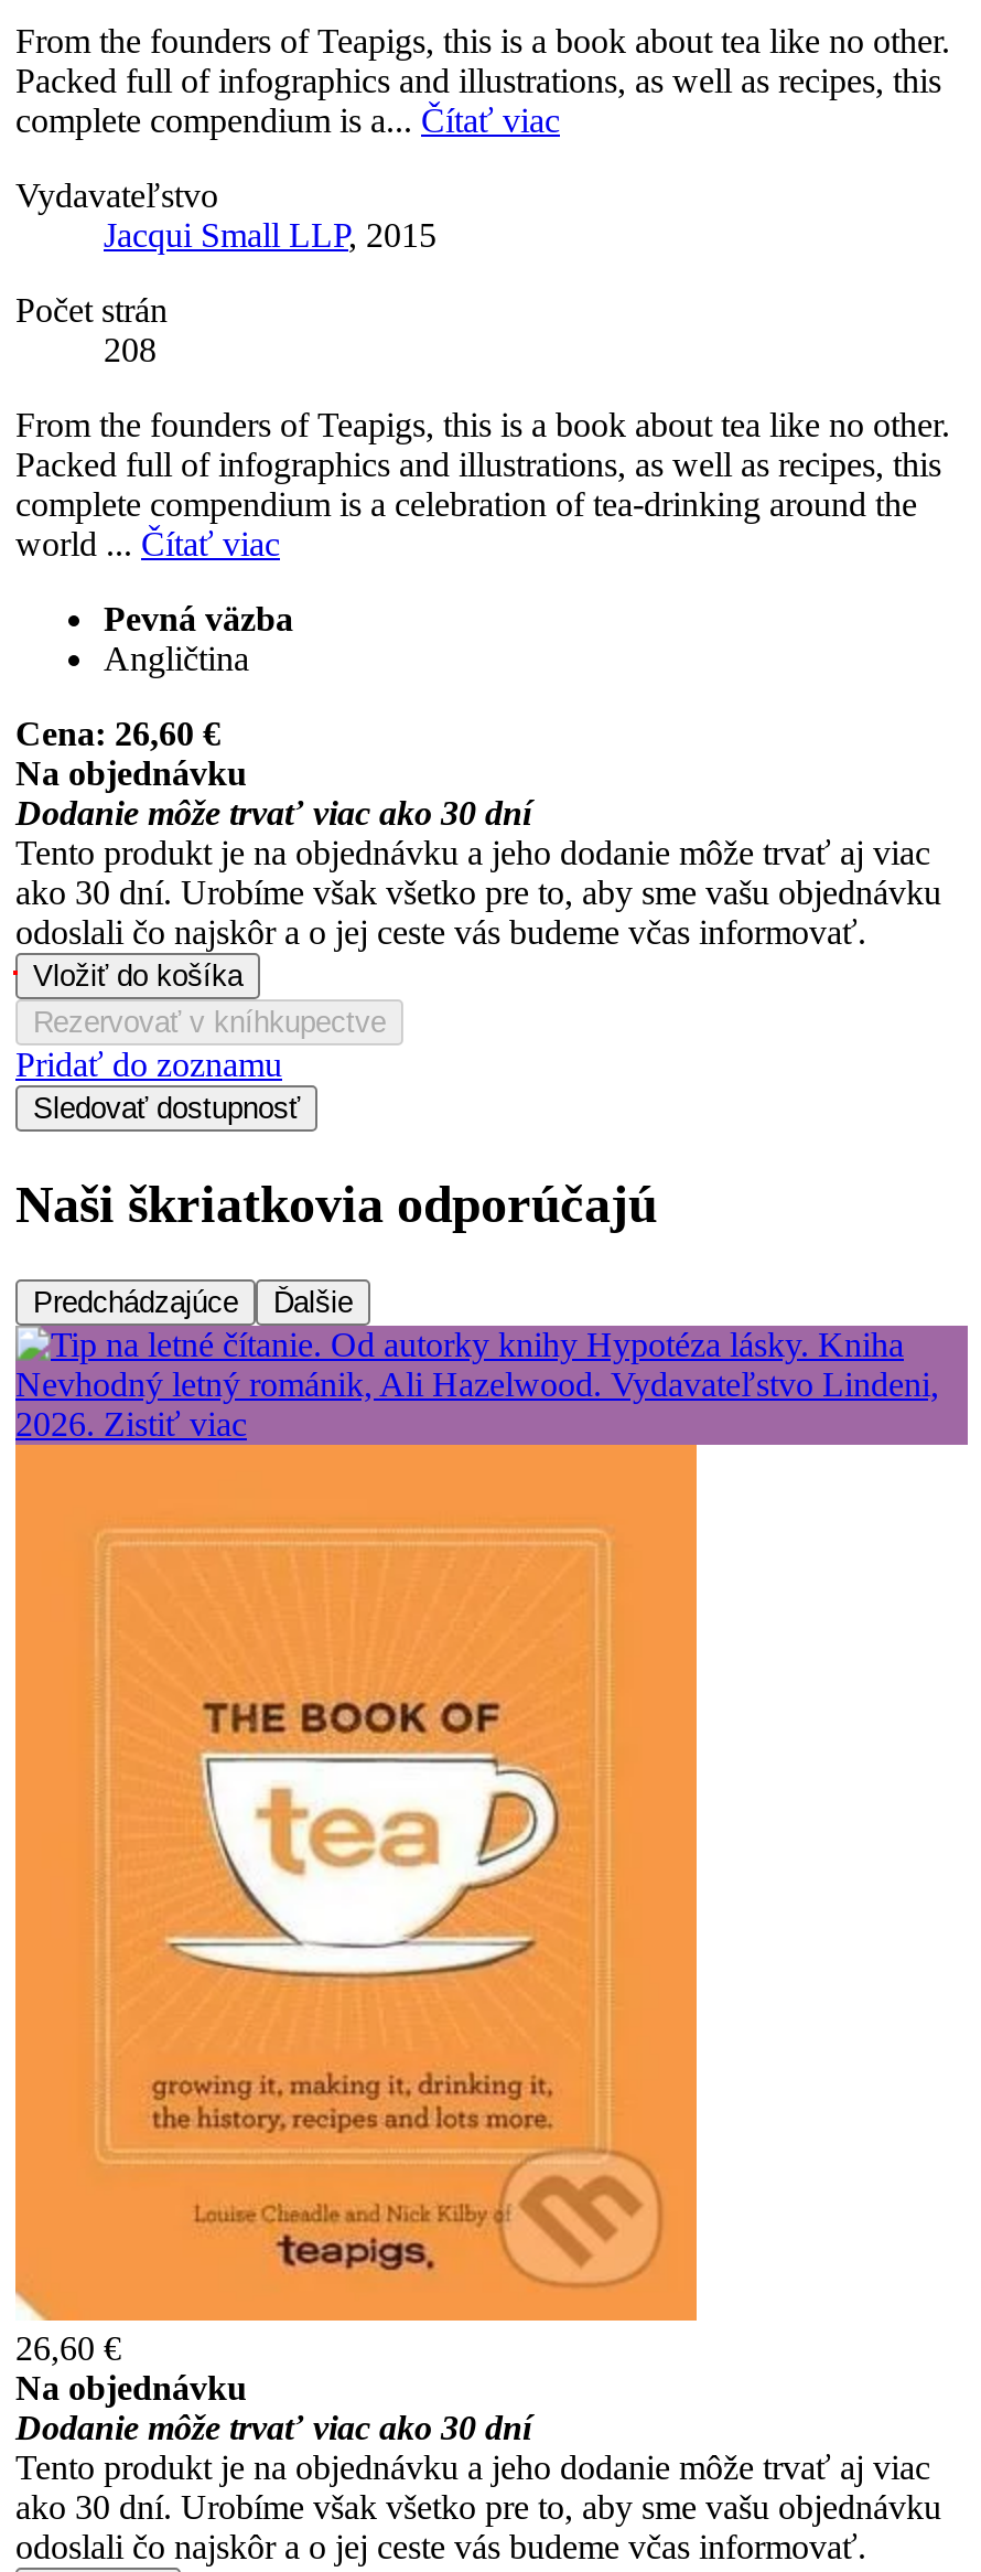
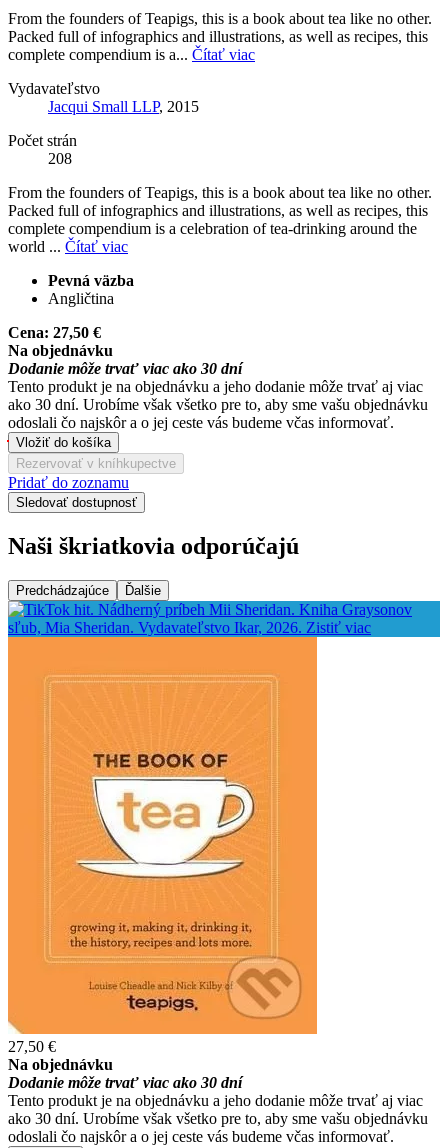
[15,714,220,752] Cena: 26,60 € -> [8,324,101,341] Cena: 27,50 €
[13,1323,970,1447] [image] -> [7,600,441,638] [image]
[15,2328,121,2366] 26,60 € -> [8,1038,56,1055] 27,50 €

